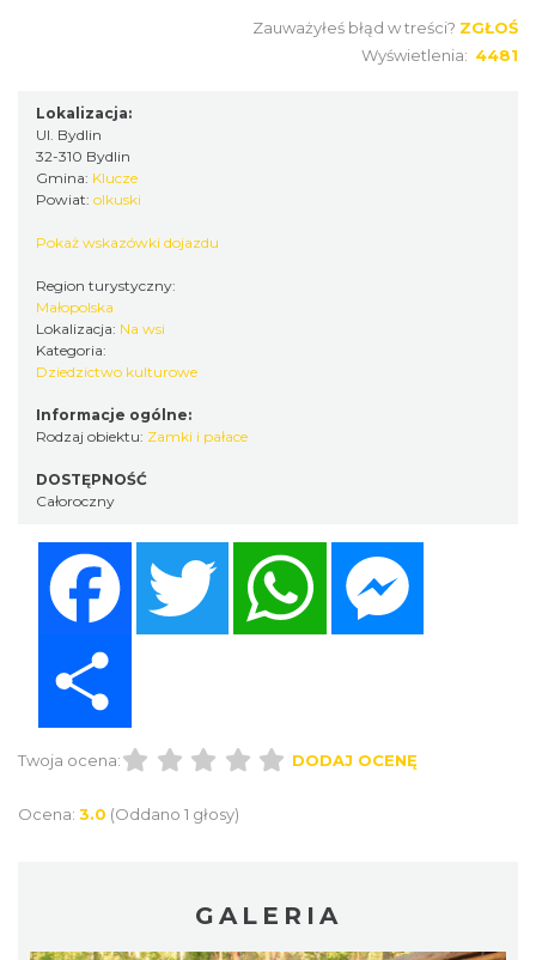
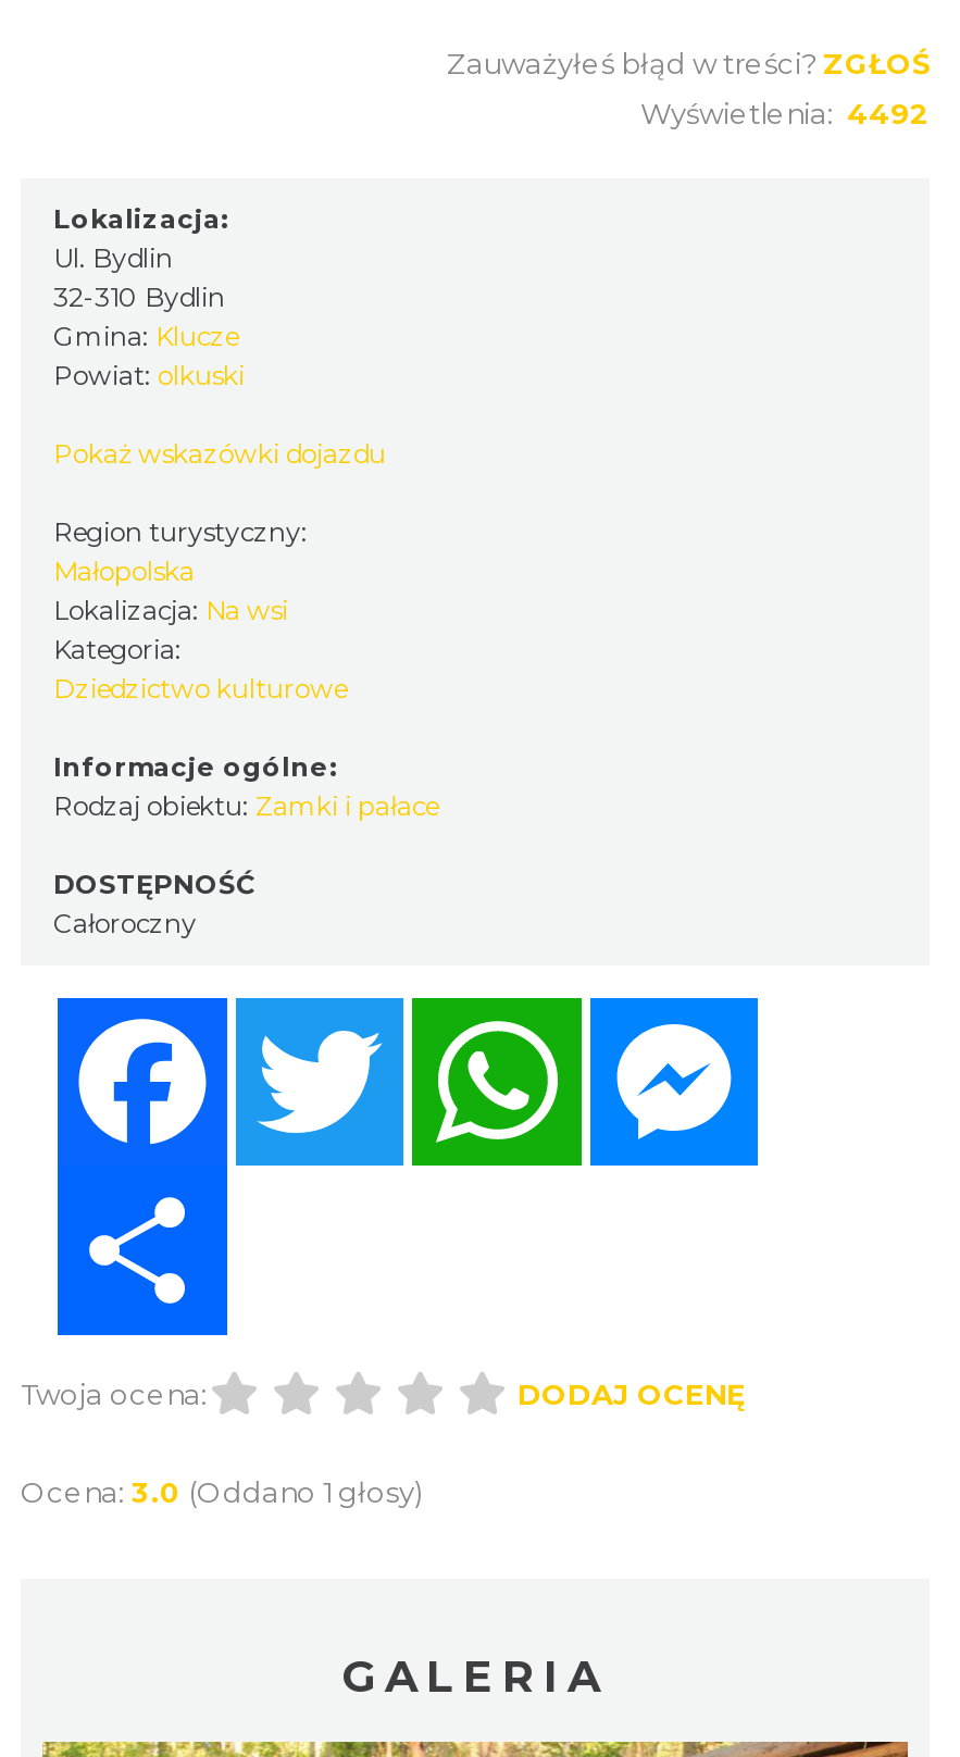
[361,45,518,64] Wyświetlenia: 4481 -> [640,95,930,130] Wyświetlenia: 4492

